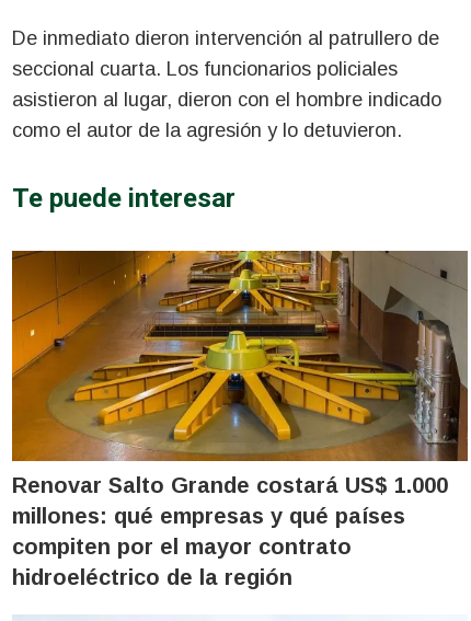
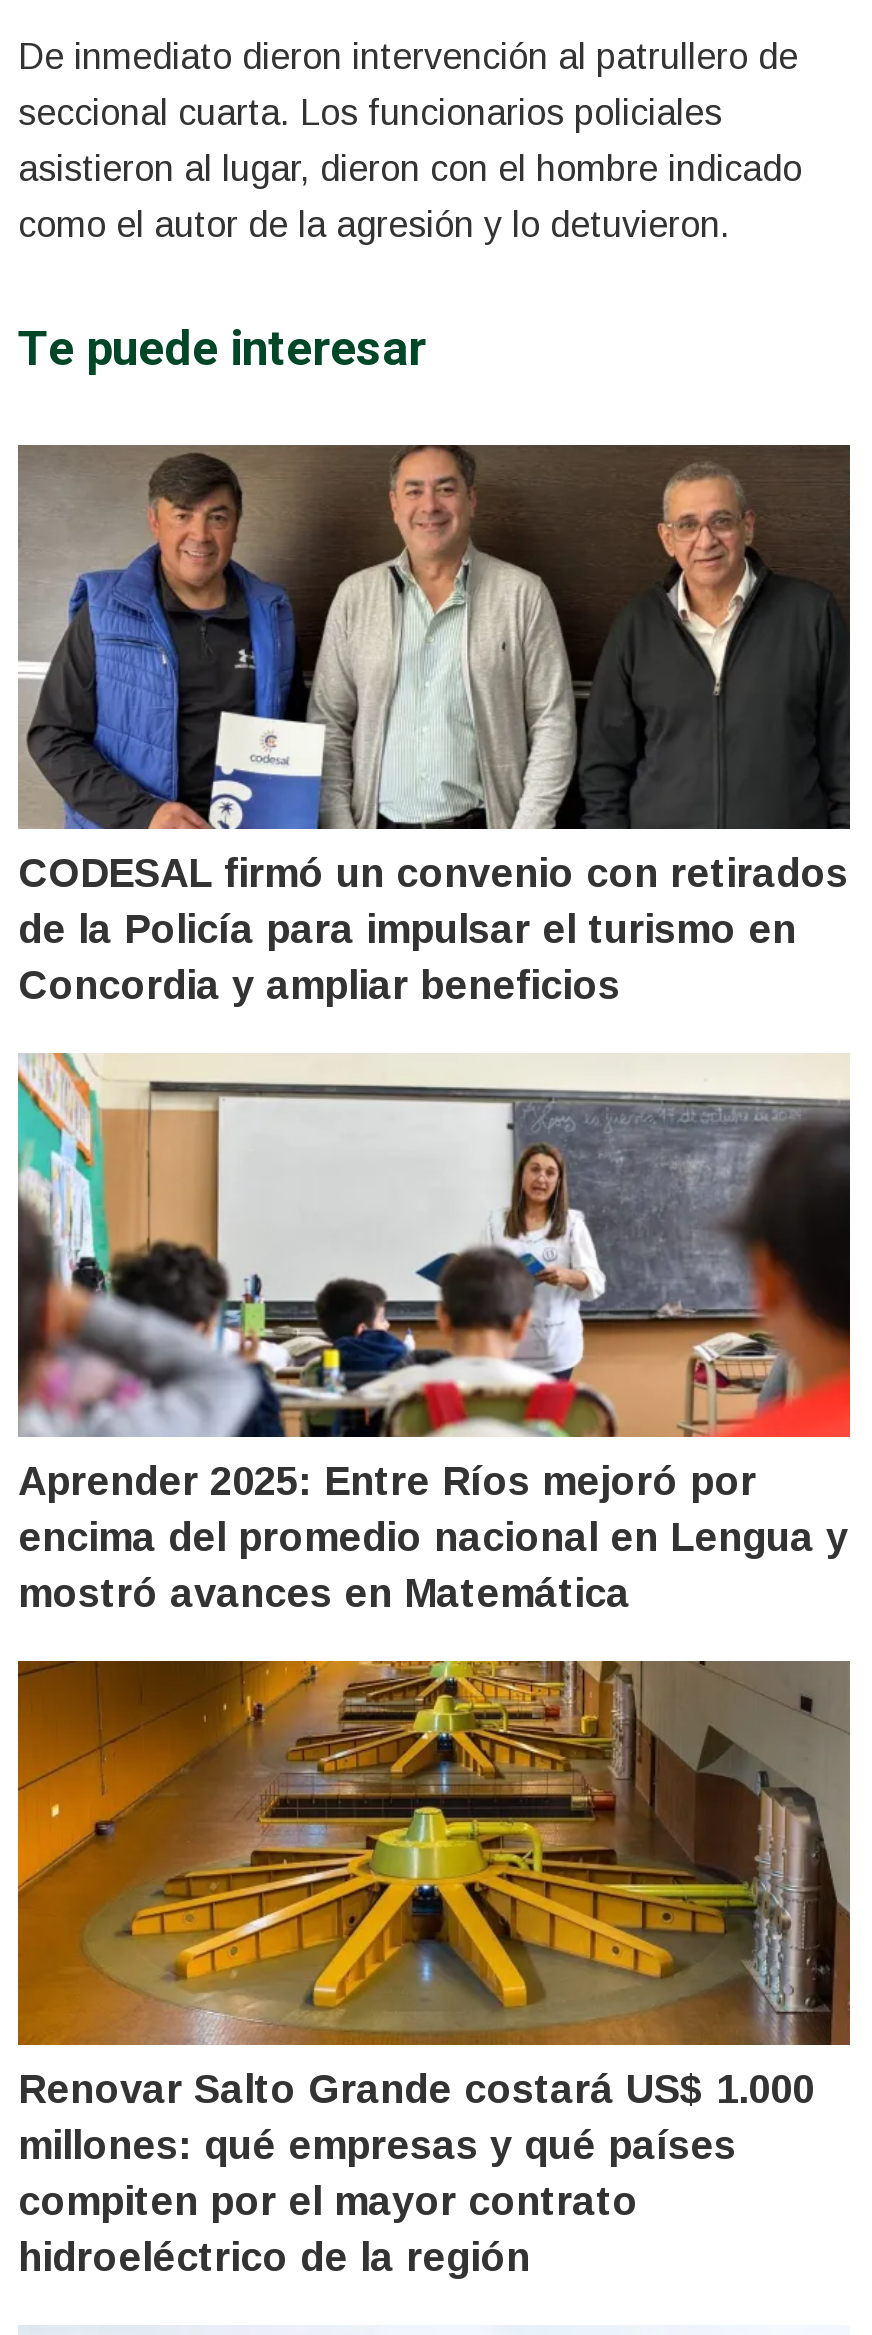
none -> [16,1051,852,1615] [image] | Aprender 2025: Entre Ríos mejoró por | encima del promedio nacional en Lengua y | mostró avances en Matemática
none -> [18,443,850,1007] [image] | CODESAL firmó un convenio con retirados | de la Policía para impulsar el turismo en | Concordia y ampliar beneficios

